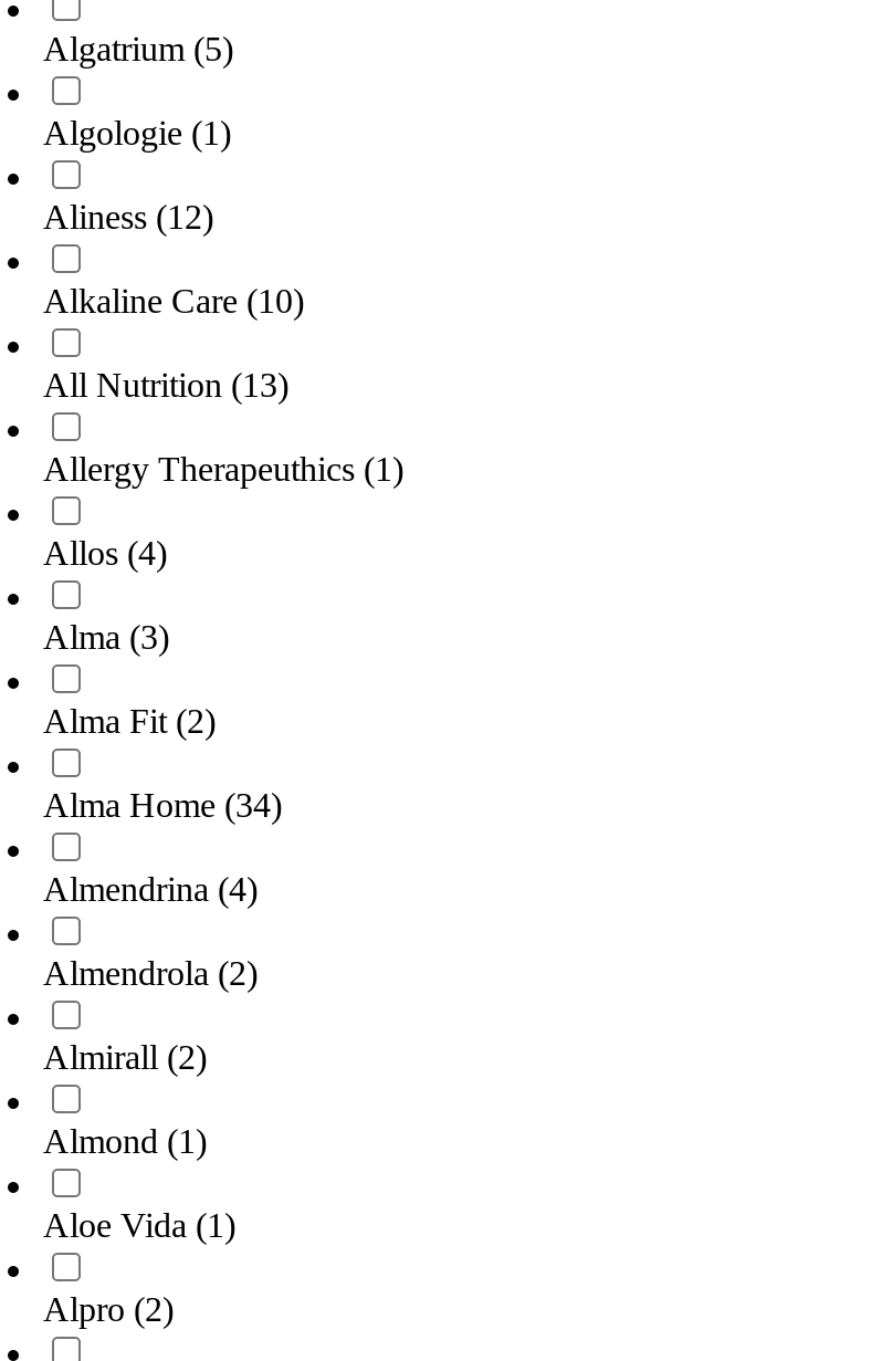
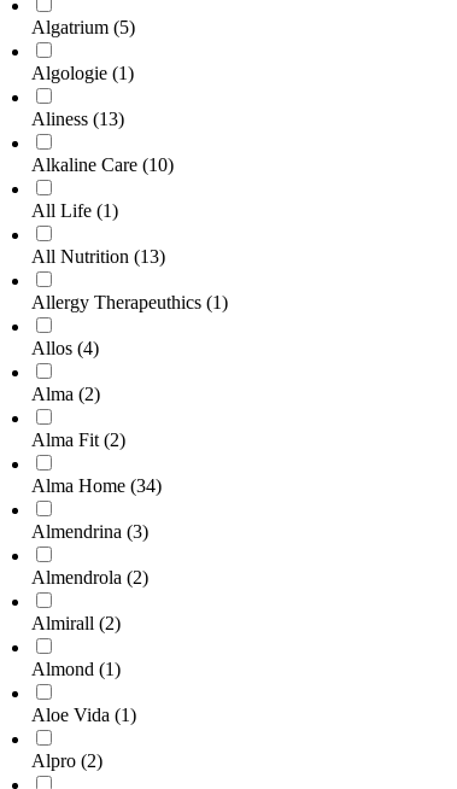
[43,198,213,235] Aliness (12) -> [31,108,124,129] Aliness (13)
none -> [31,200,118,221] All Life (1)
[43,618,169,655] Alma (3) -> [31,384,100,404] Alma (2)
[43,870,258,907] Almendrina (4) -> [31,521,148,542] Almendrina (3)

